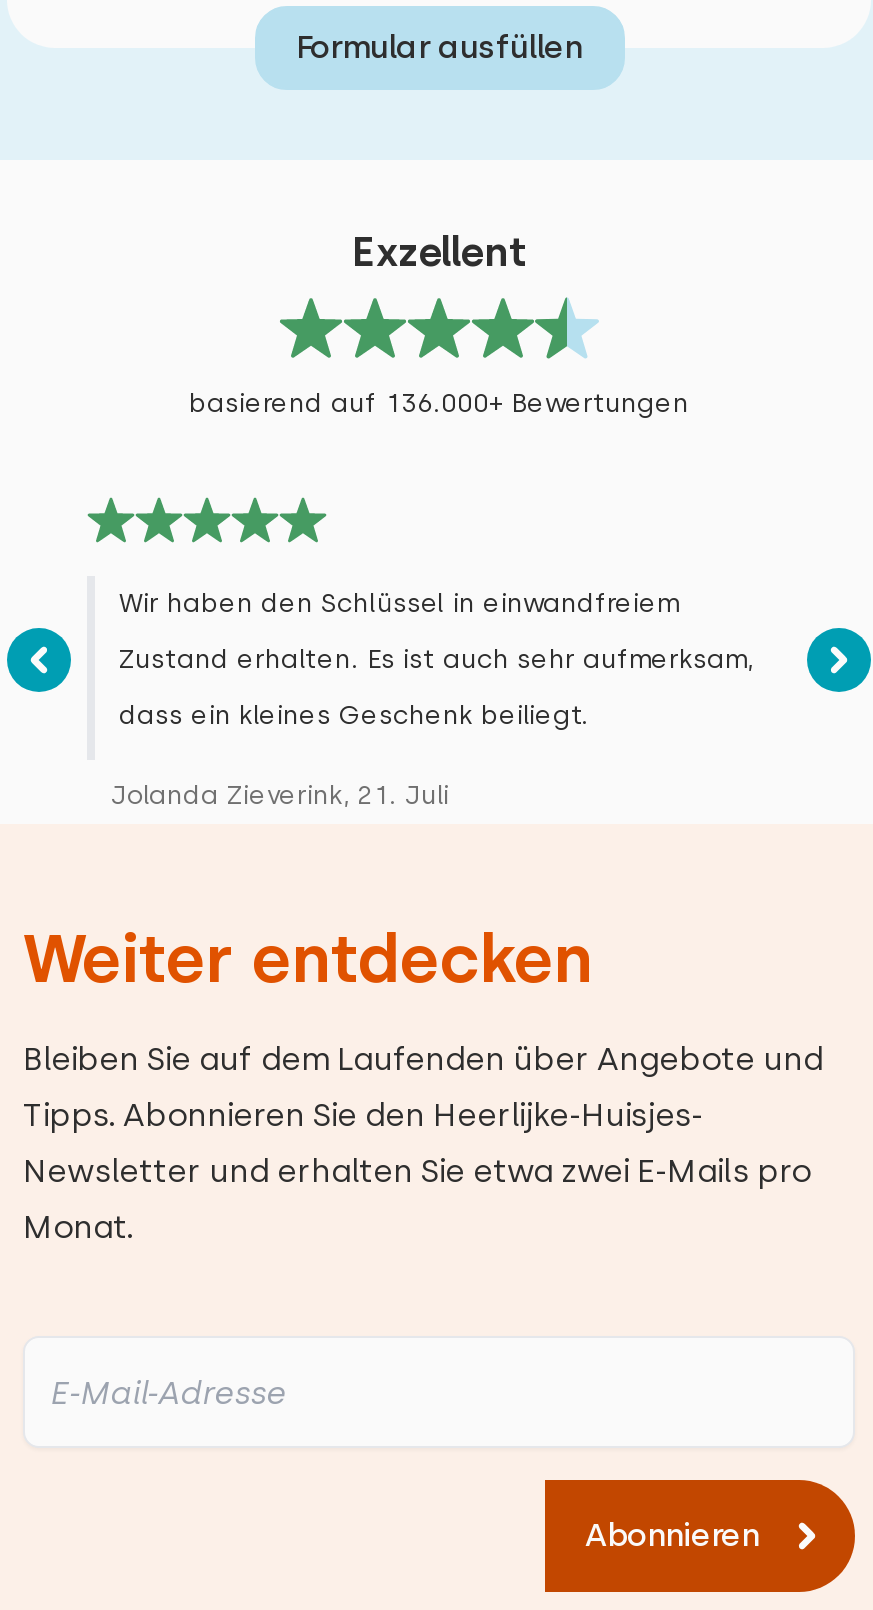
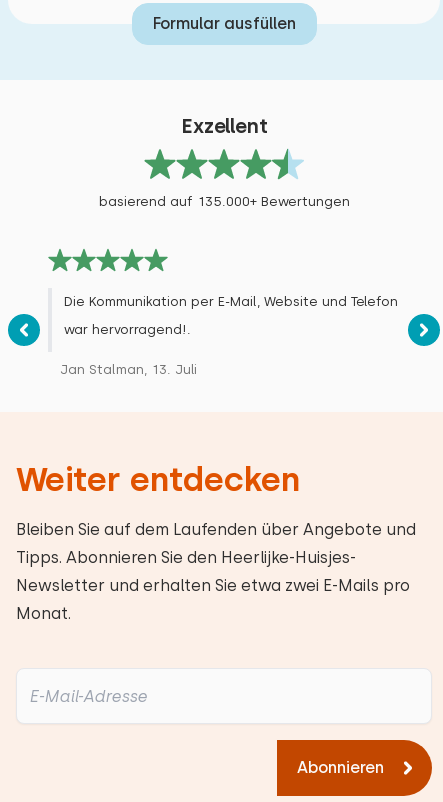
[189,388,689,418] basierend auf 136.000+ Bewertungen -> [98,194,349,209] basierend auf 135.000+ Bewertungen
[111,588,753,810] Wir haben den Schlüssel in einwandfreiem | Zustand erhalten. Es ist auch sehr aufmerksam, | dass ein kleines Geschenk beiliegt. | Jolanda Zieverink, 21. Juli -> [60,294,398,377] Die Kommunikation per E-Mail, Website und Telefon | war hervorragend!. | Jan Stalman, 13. Juli

